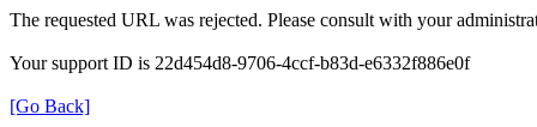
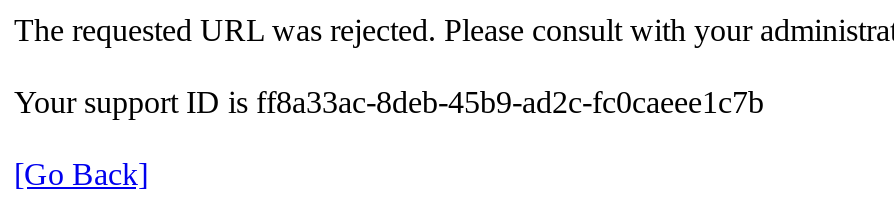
[10,53,470,73] Your support ID is 22d454d8-9706-4ccf-b83d-e6332f886e0f -> [14,85,764,119] Your support ID is ff8a33ac-8deb-45b9-ad2c-fc0caeee1c7b

